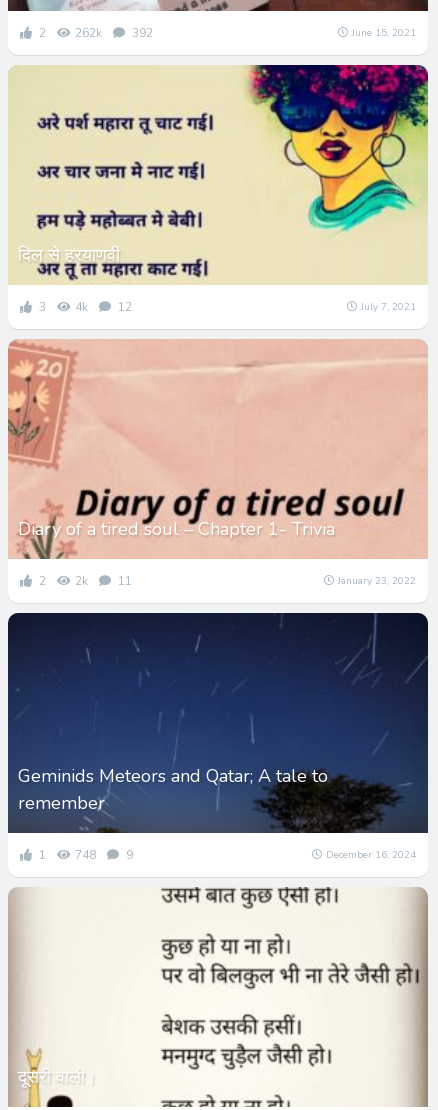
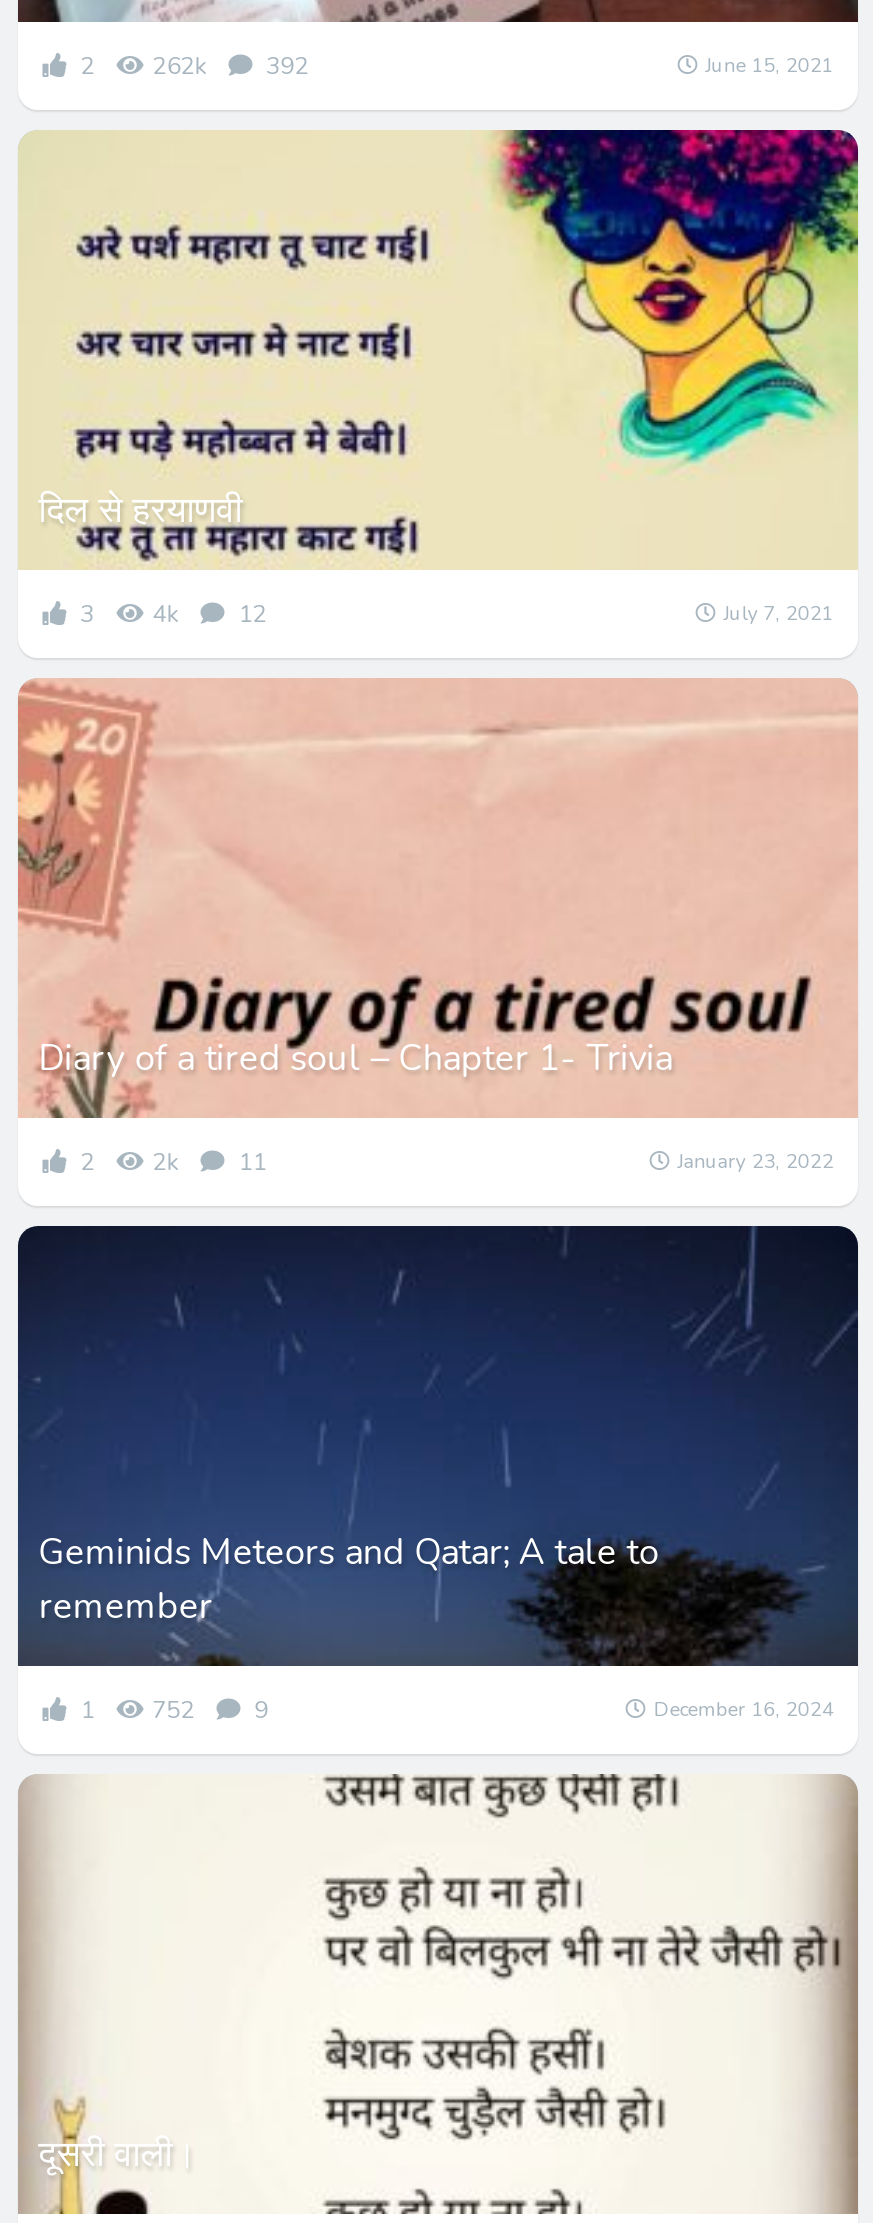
[36,847,133,863] 1 748 9 -> [75,1694,269,1726] 1 752 9

